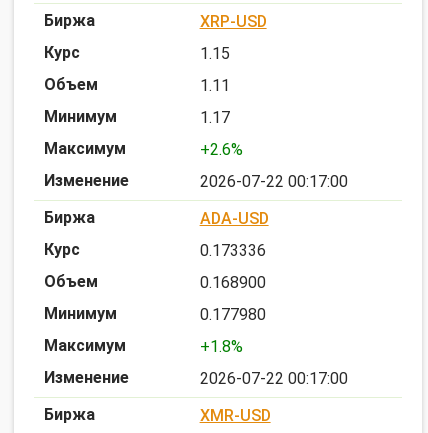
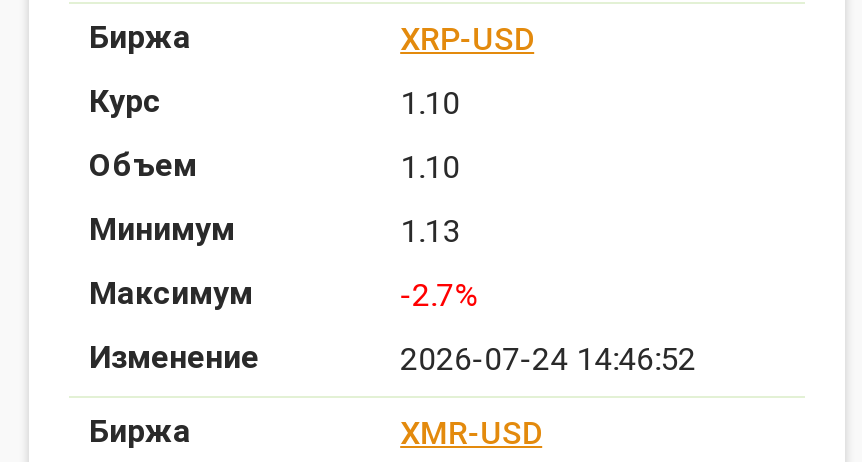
[200,44,348,388] 1.15 | 1.11 | 1.17 | +2.6% | 2026-07-22 00:17:00 | ADA-USD | 0.173336 | 0.168900 | 0.177980 | +1.8% | 2026-07-22 00:17:00 -> [400,84,696,378] 1.10 | 1.10 | 1.13 | -2.7% | 2026-07-24 14:46:52

